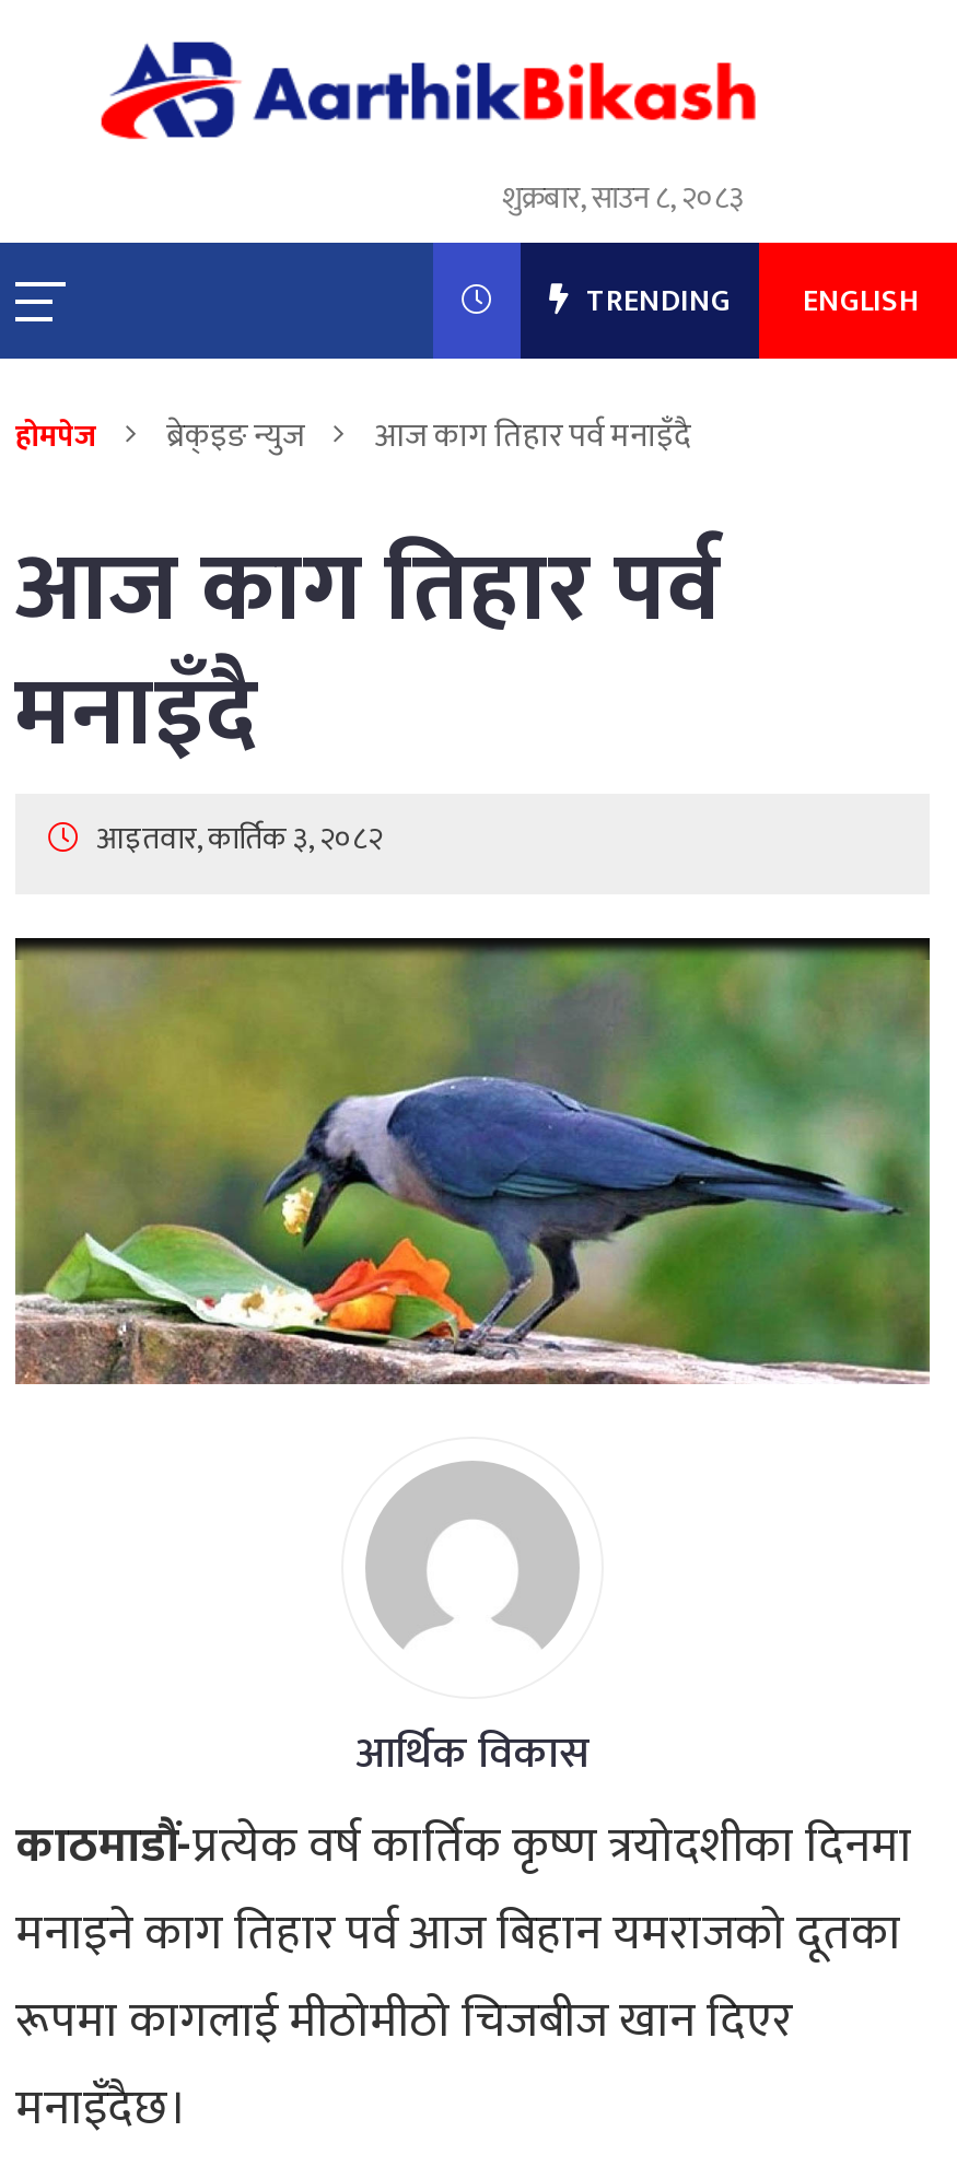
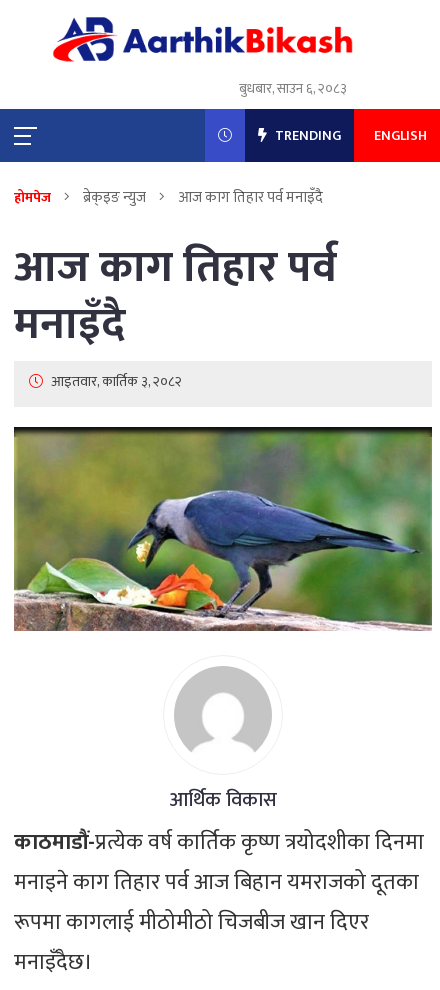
[502,173,744,223] शुक्रबार, साउन ८, २०८३ -> [239,77,347,100] बुधबार, साउन ६, २०८३

